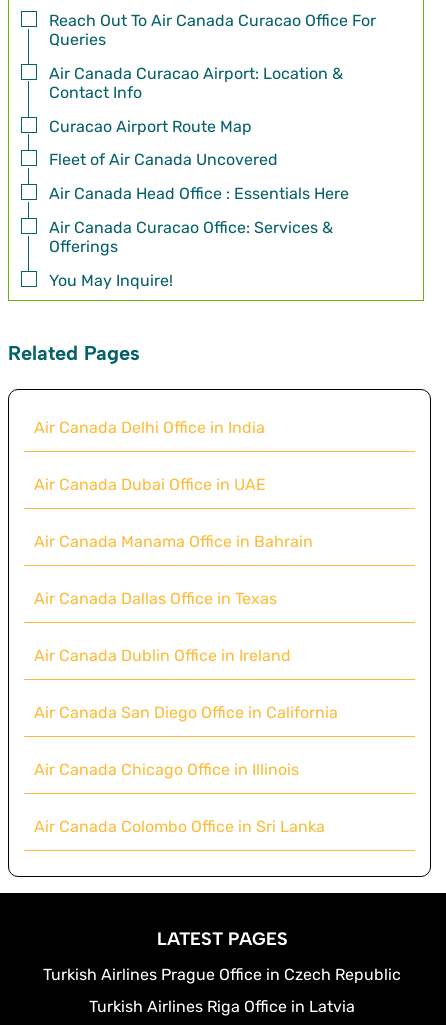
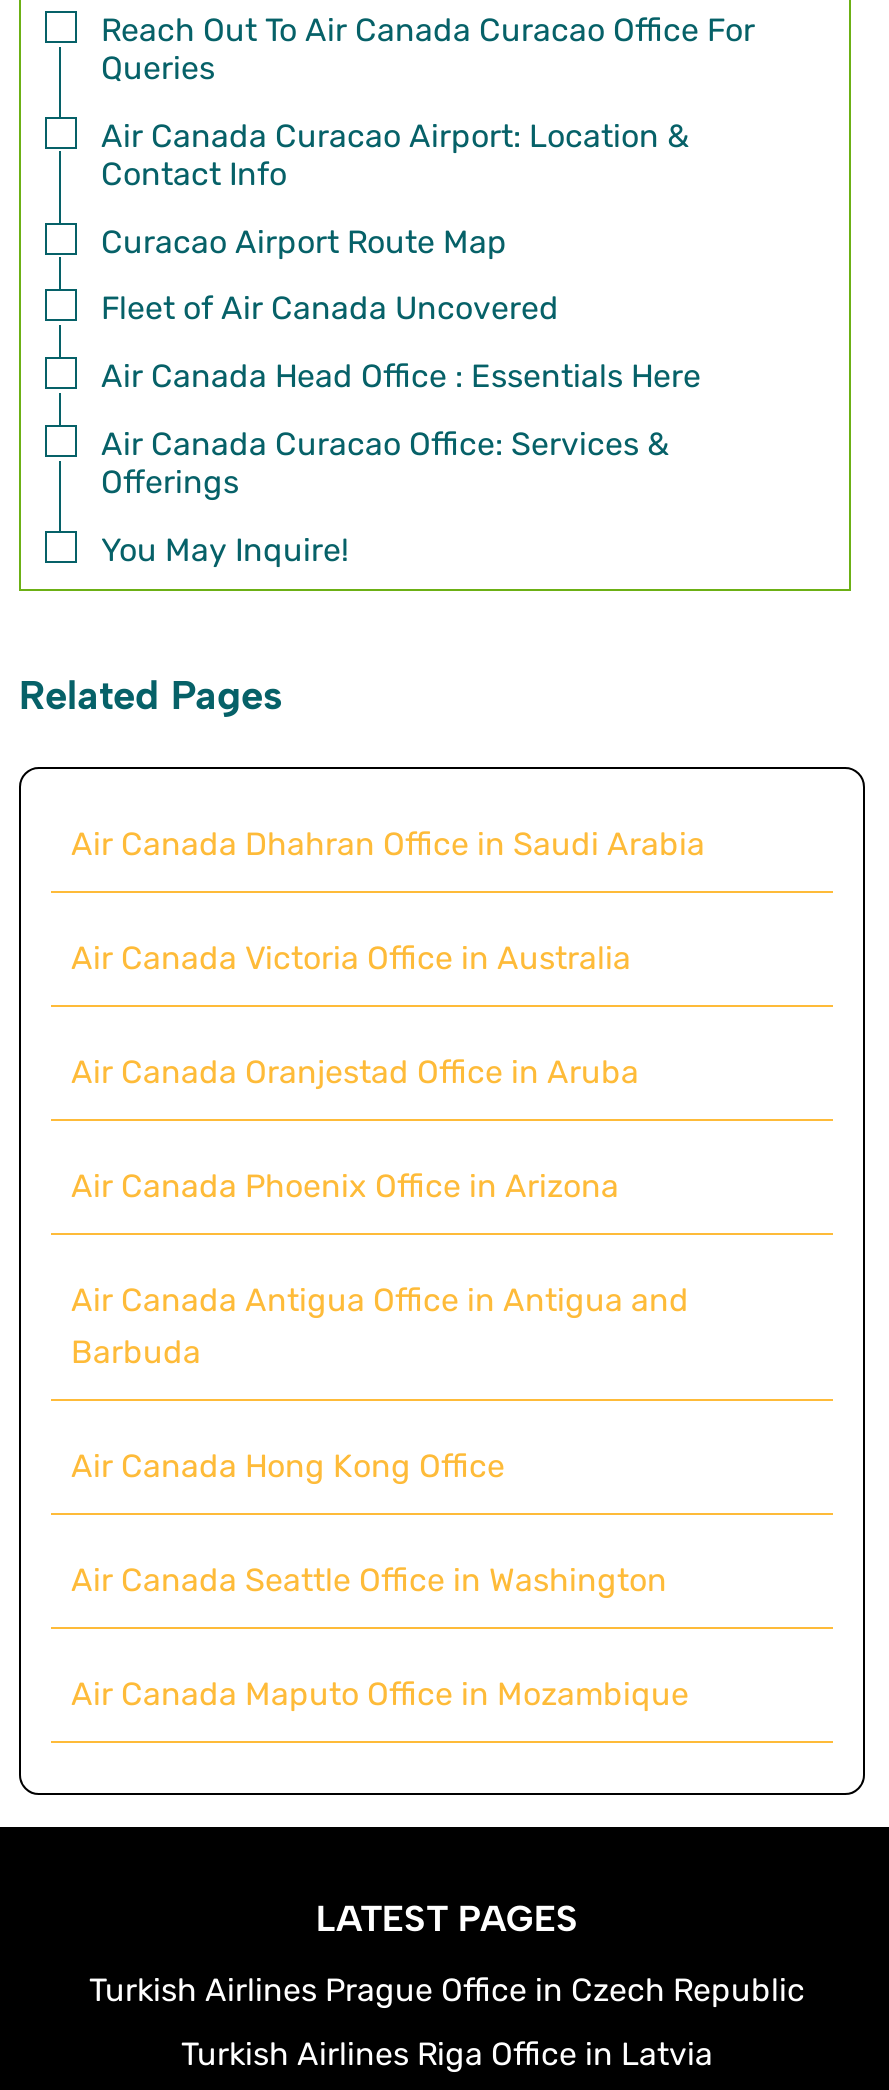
[34,418,265,437] Air Canada Delhi Office in India -> [71,825,705,863] Air Canada Dhahran Office in Saudi Arabia
[34,475,266,494] Air Canada Dubai Office in UAE -> [71,939,631,977] Air Canada Victoria Office in Australia
[34,532,313,551] Air Canada Manama Office in Bahrain -> [71,1053,639,1091] Air Canada Oranjestad Office in Aruba
[34,589,277,608] Air Canada Dallas Office in Texas -> [71,1167,619,1205] Air Canada Phoenix Office in Arizona
[34,646,291,665] Air Canada Dublin Office in Ireland -> [71,1281,689,1371] Air Canada Antigua Office in Antigua and | Barbuda
[34,703,338,722] Air Canada San Diego Office in California -> [71,1447,505,1485] Air Canada Hong Kong Office
[34,760,299,779] Air Canada Chicago Office in Illinois -> [71,1561,667,1599] Air Canada Seattle Office in Washington
[34,817,325,836] Air Canada Colombo Office in Sri Lanka -> [71,1675,689,1713] Air Canada Maputo Office in Mozambique

